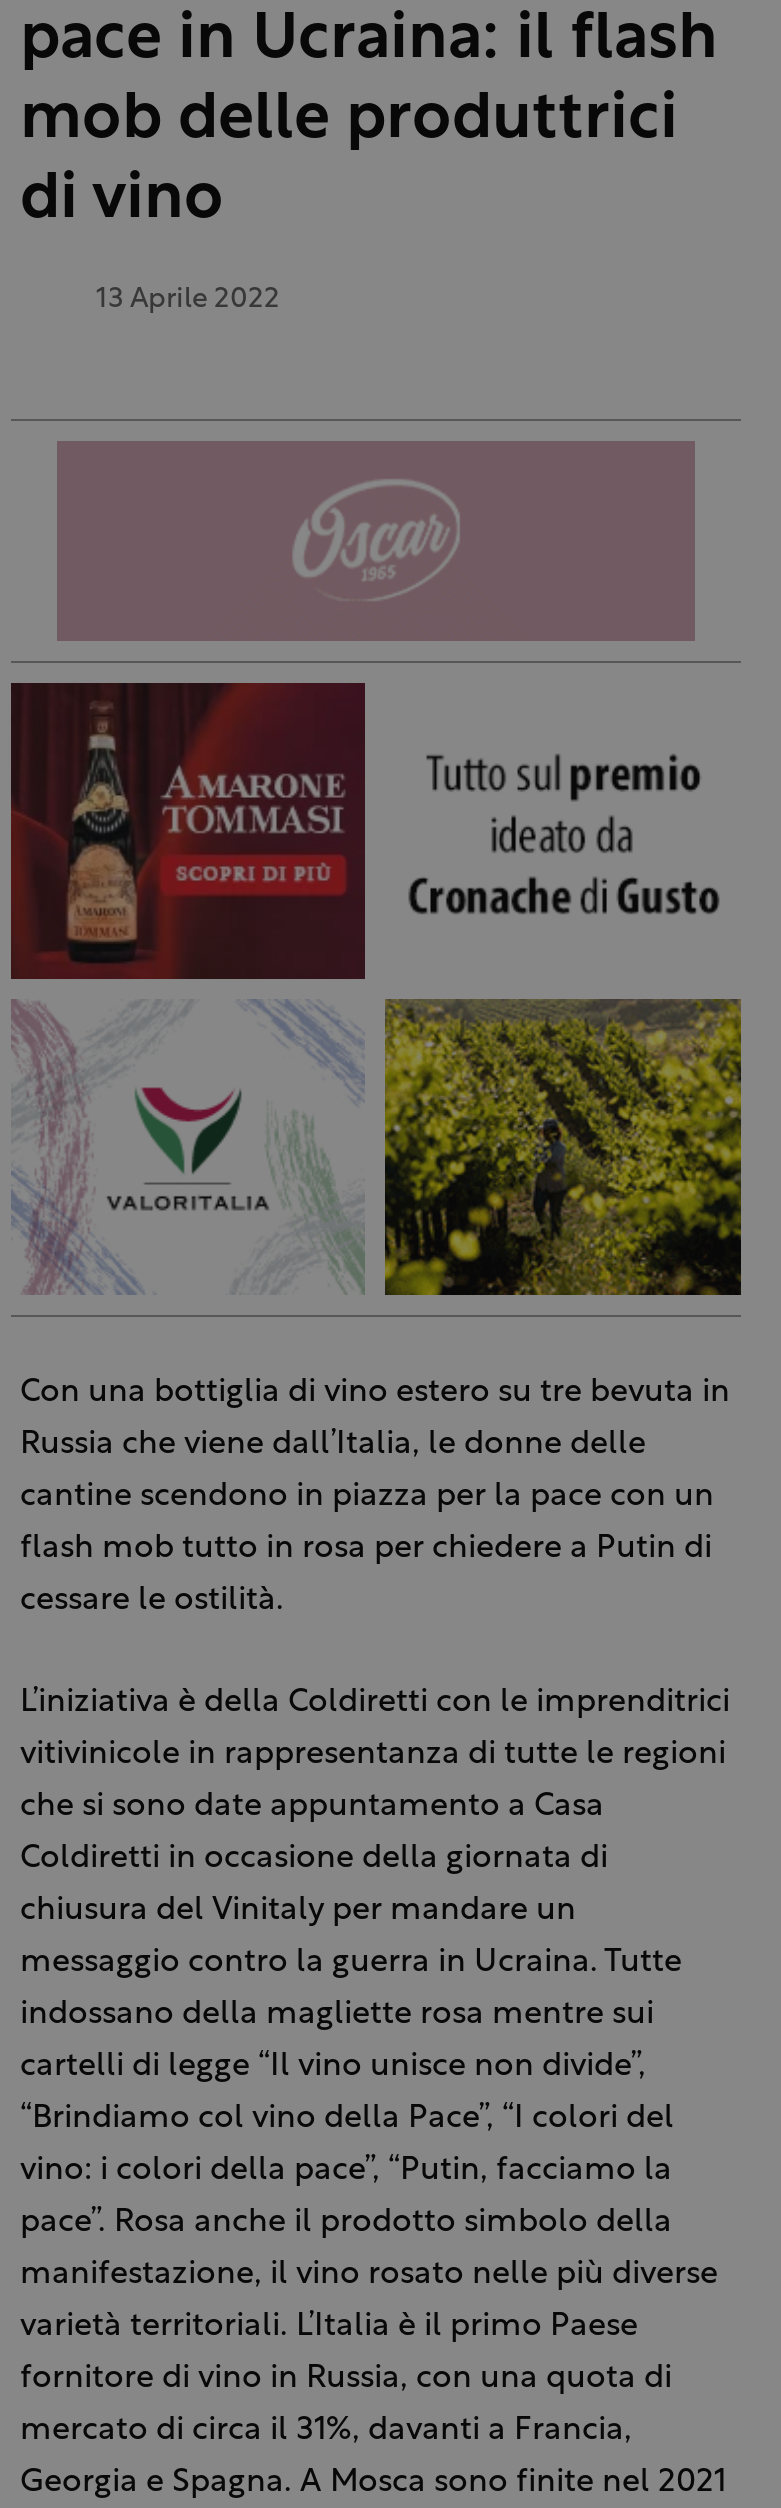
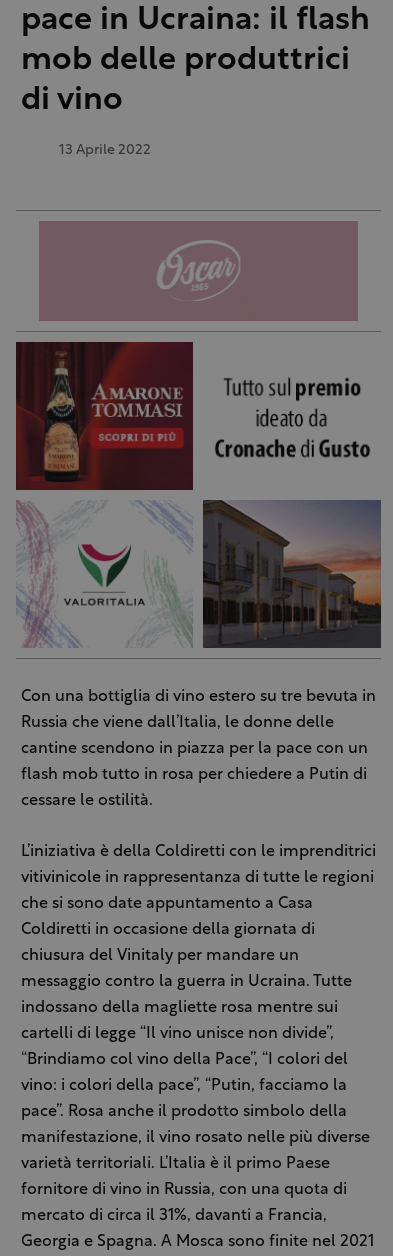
[383,997,743,1297] [image] -> [202,499,382,649] [image]

